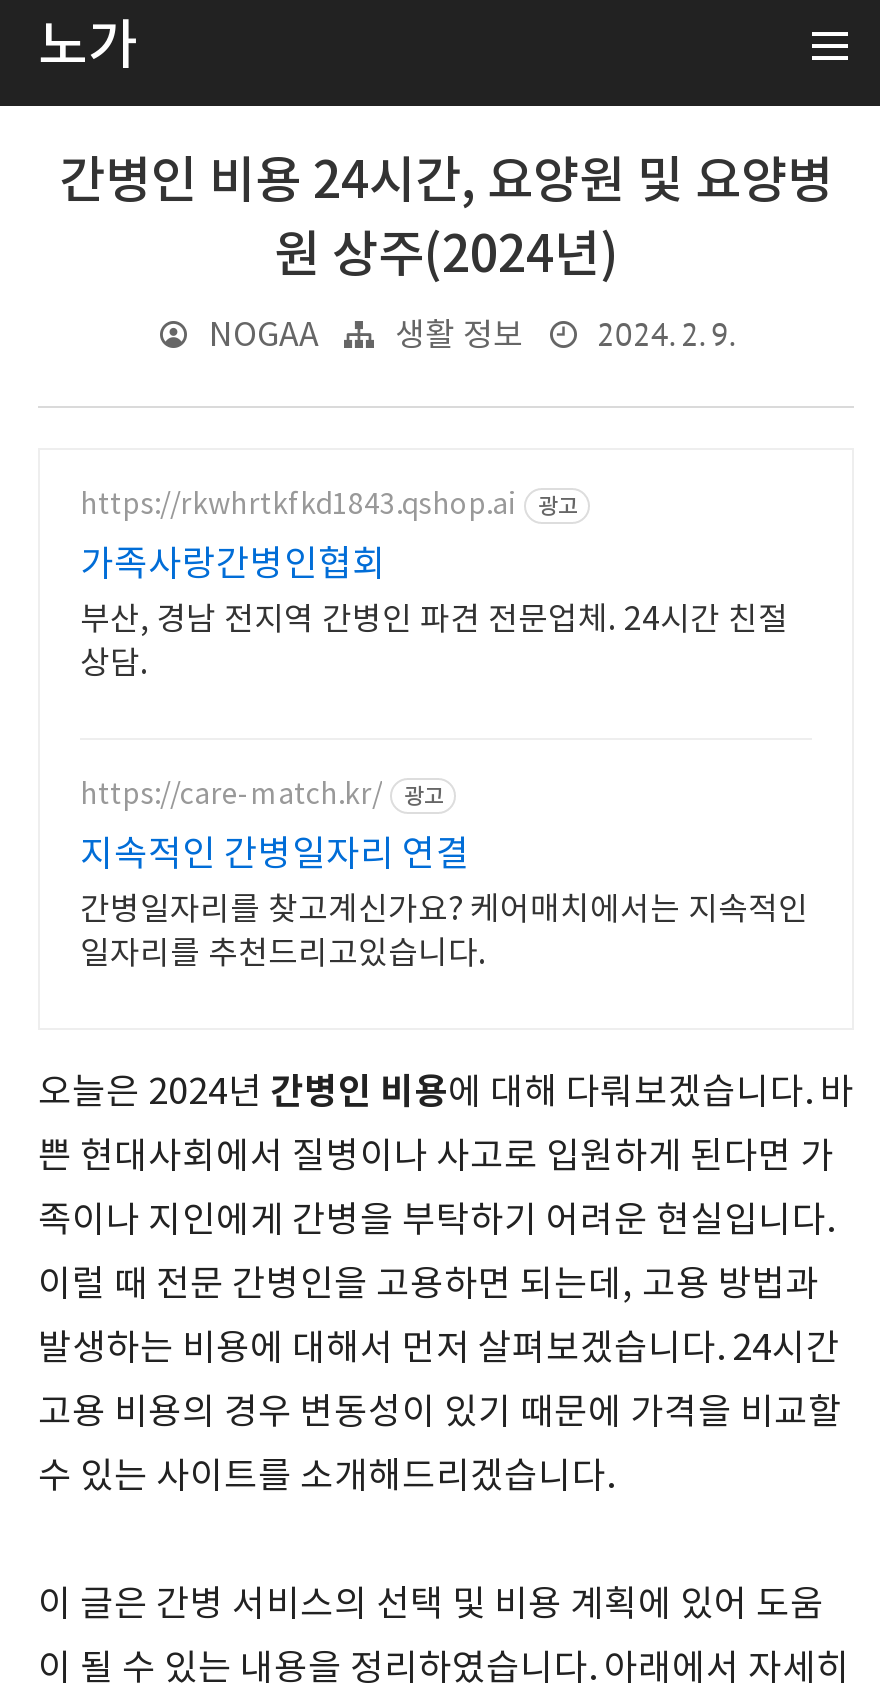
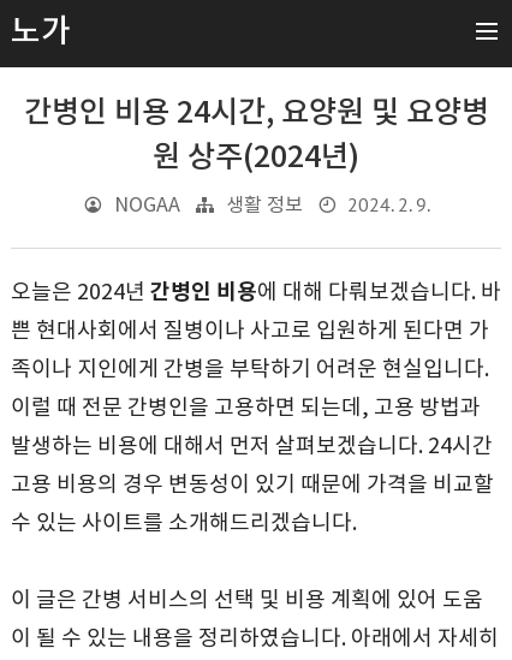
[80,489,788,682] https://rkwhrtkfkd1843.qshop.ai | 광고 | 가족사랑간병인협회 | 부산, 경남 전지역 간병인 파견 전문업체. 24시간 친절 | 상담. -> none
[80,779,808,972] https://care-match.kr/ | 광고 | 지속적인 간병일자리 연결 | 간병일자리를 찾고계신가요? 케어매치에서는 지속적인 | 일자리를 추천드리고있습니다. -> none

